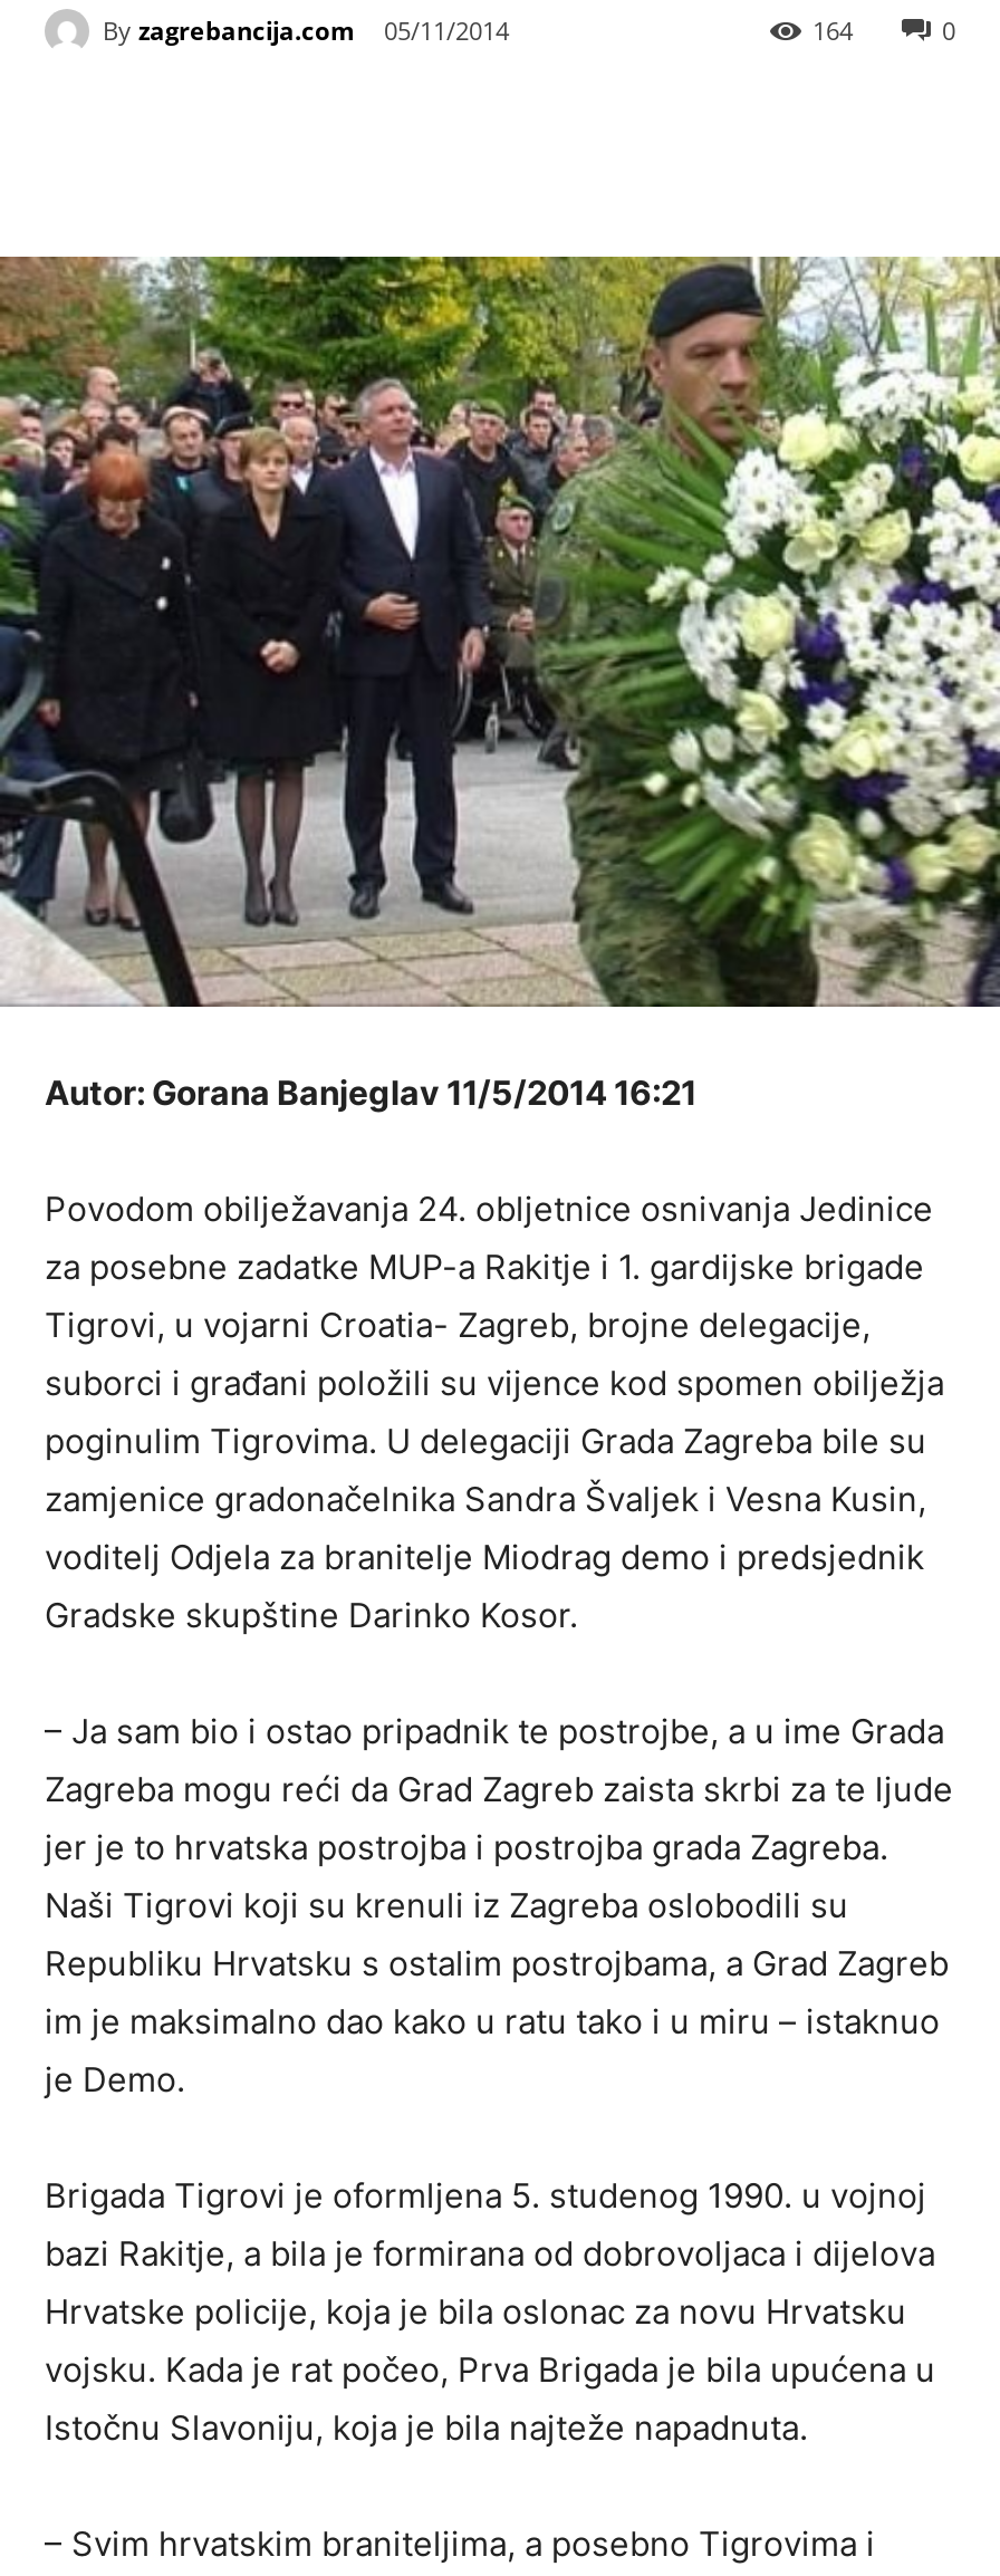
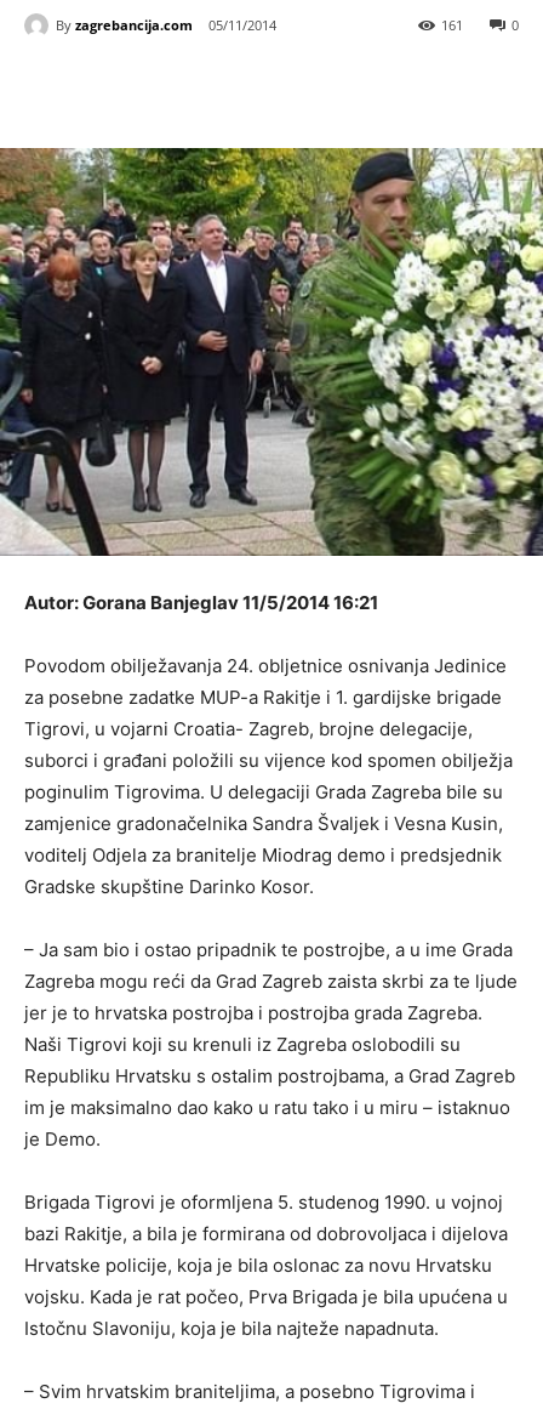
[812,14,853,47] 164 -> [441,16,463,34] 161

